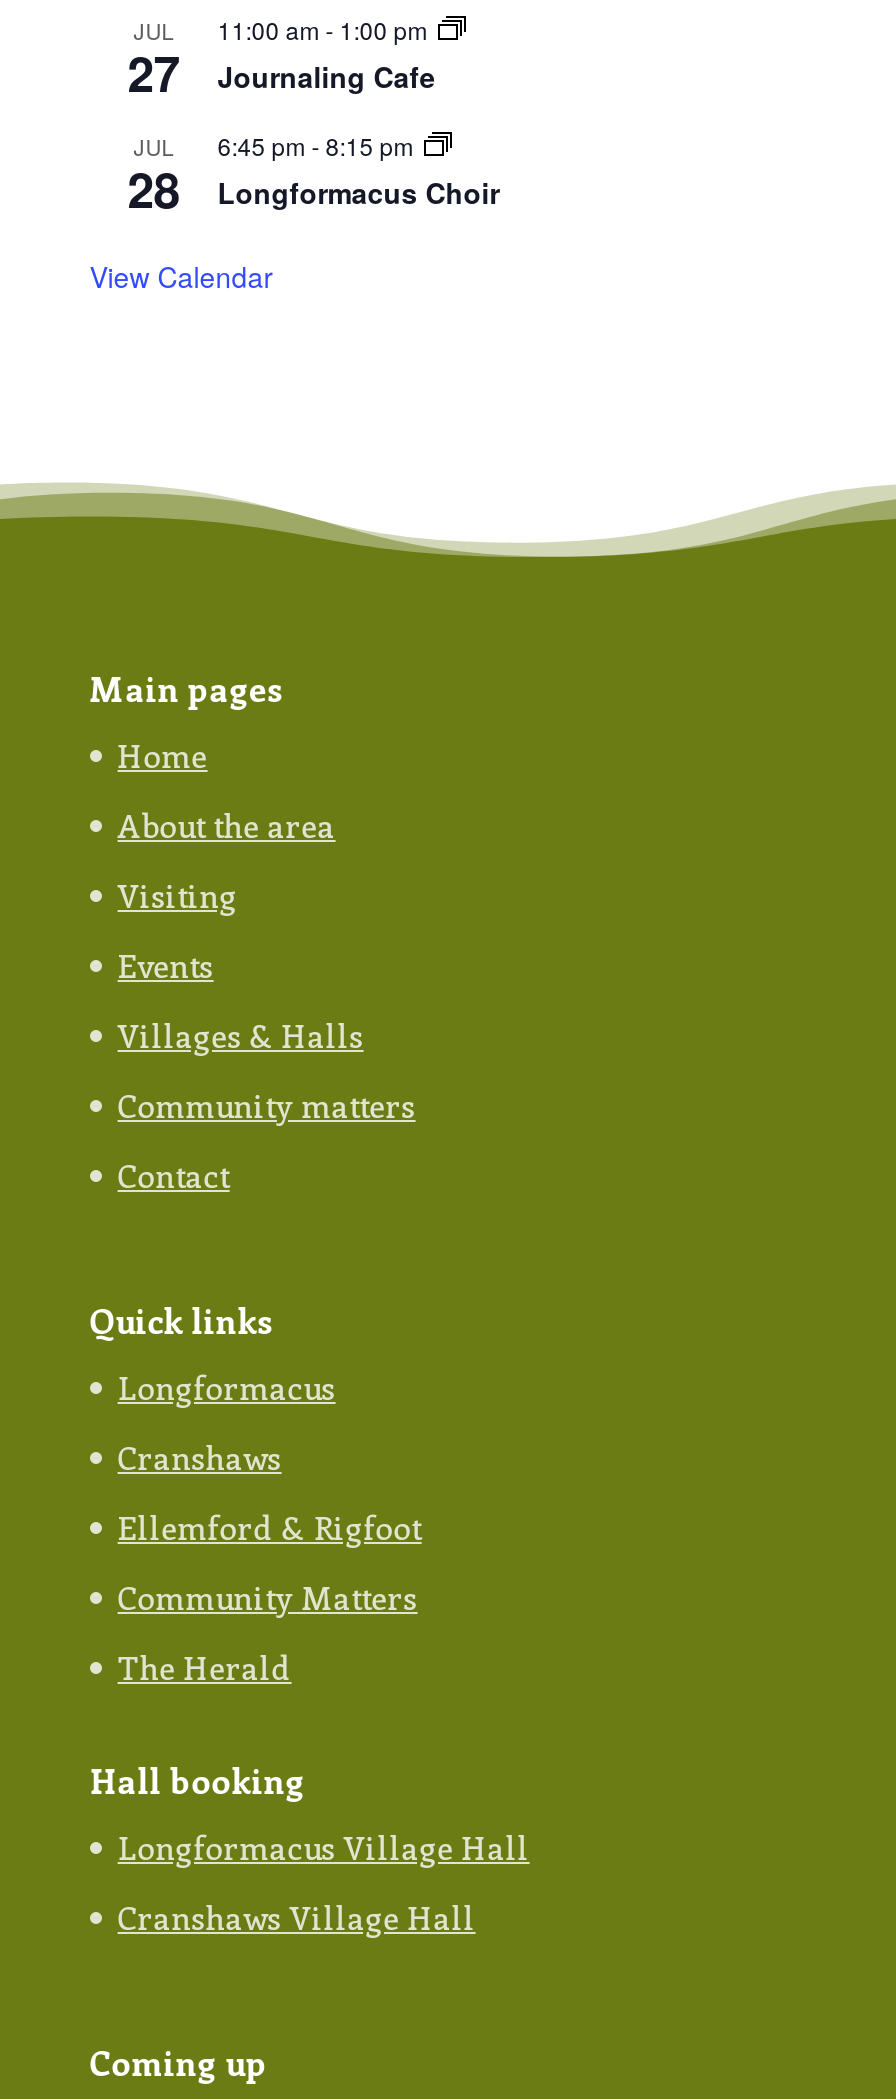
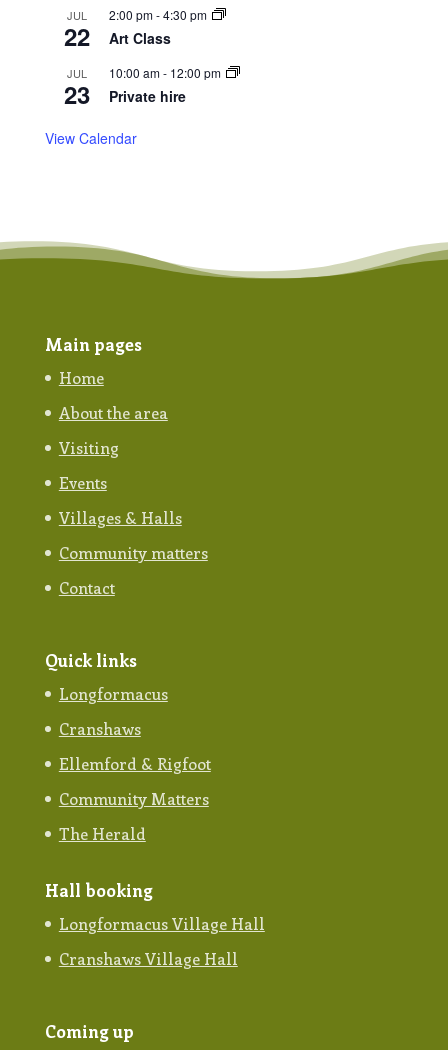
[218,12,436,96] 11:00 am - 1:00 pm | Journaling Cafe -> [109,6,207,48] 2:00 pm - 4:30 pm | Art Class
[128,38,180,106] 27 -> [64,19,90,53] 22
[218,128,500,212] 6:45 pm - 8:15 pm | Longformacus Choir -> [109,64,221,106] 10:00 am - 12:00 pm | Private hire
[128,154,180,222] 28 -> [64,77,90,111] 23

